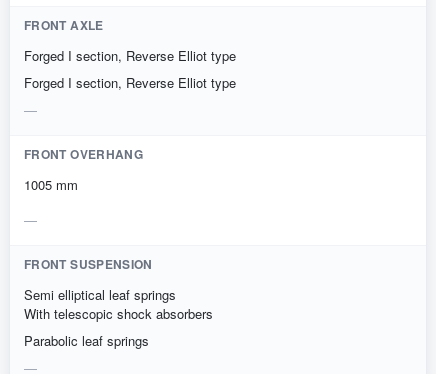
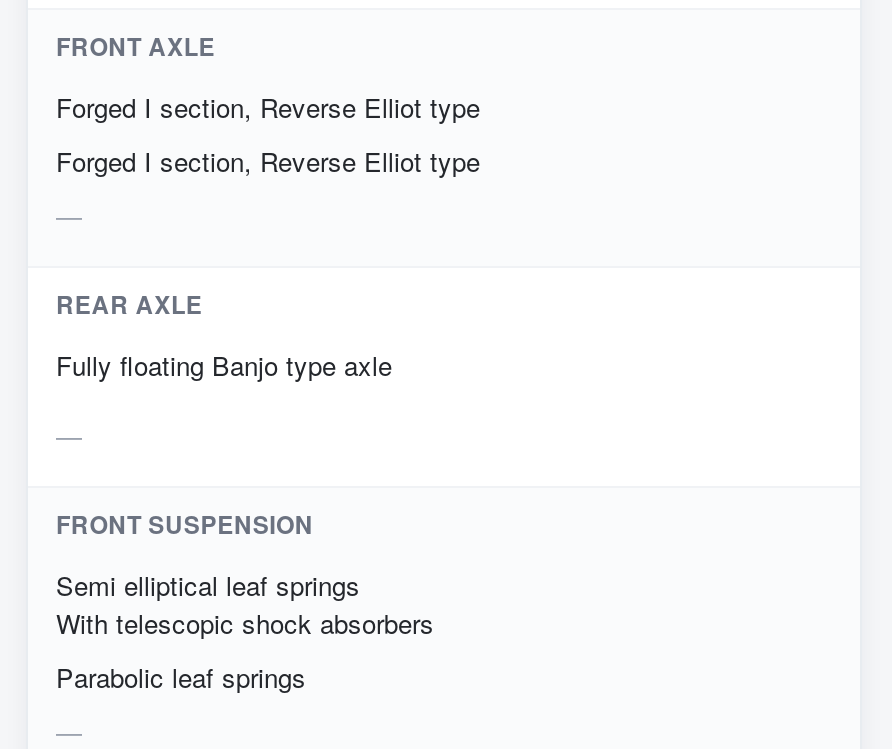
[24,145,143,163] FRONT OVERHANG -> [56,286,202,322] REAR AXLE
[24,175,78,194] 1005 mm -> [56,346,392,384] Fully floating Banjo type axle

